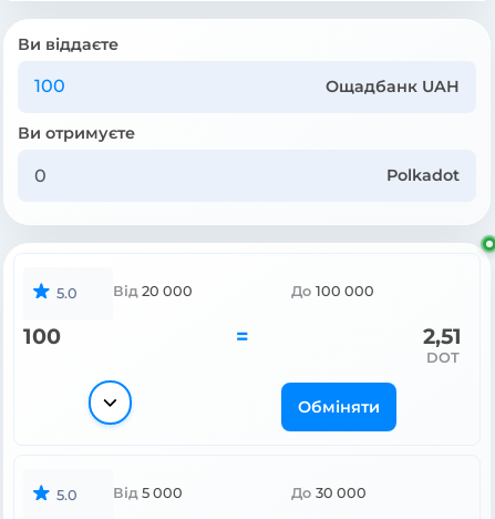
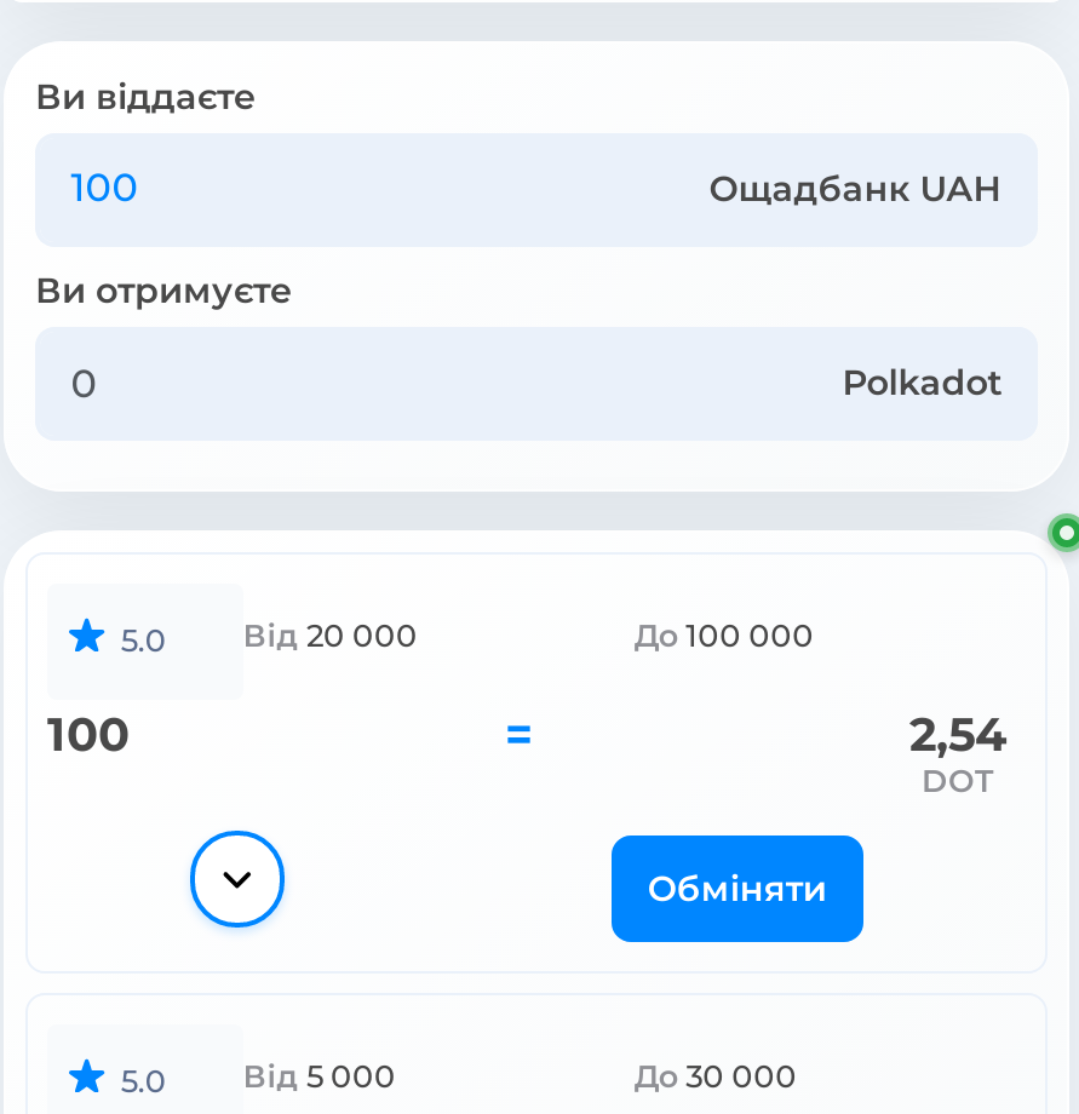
[423,323,462,349] 2,51 -> [909,705,1006,763] 2,54

